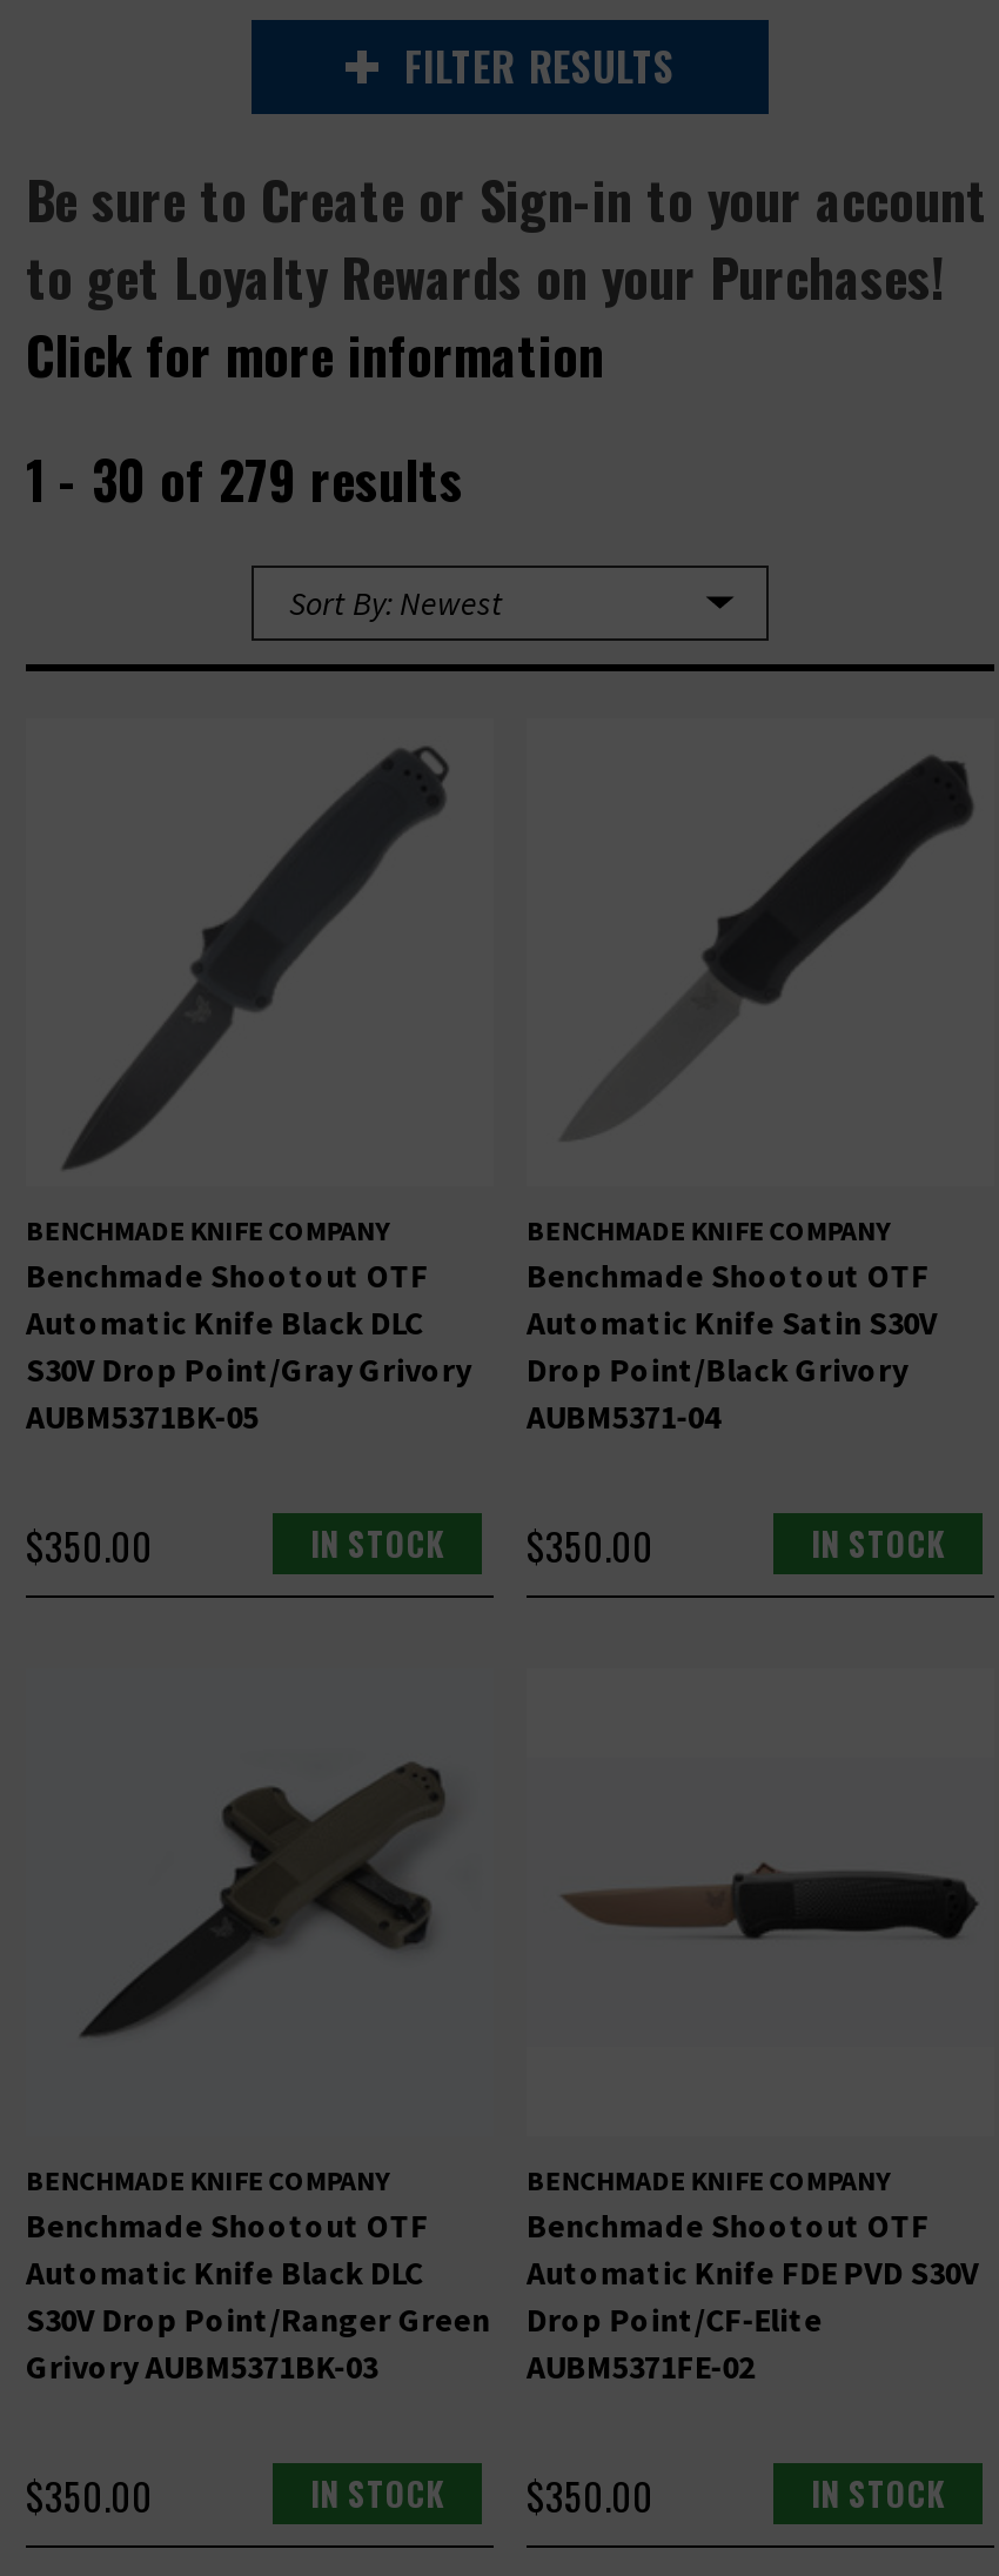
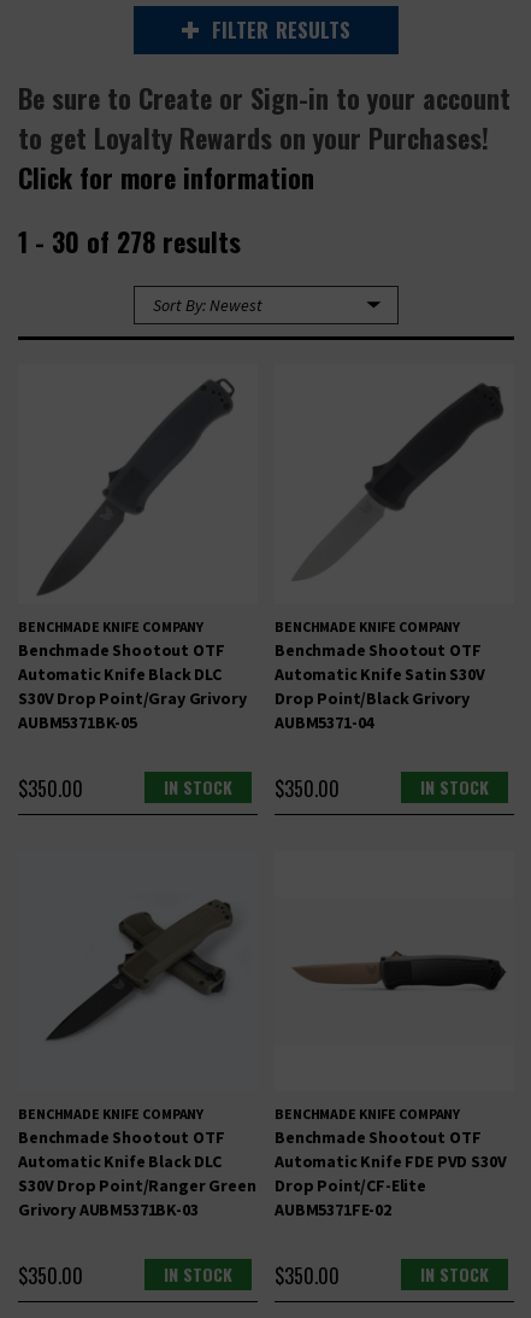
[26,441,463,516] 1 - 30 of 279 results -> [18,222,241,260] 1 - 30 of 278 results

